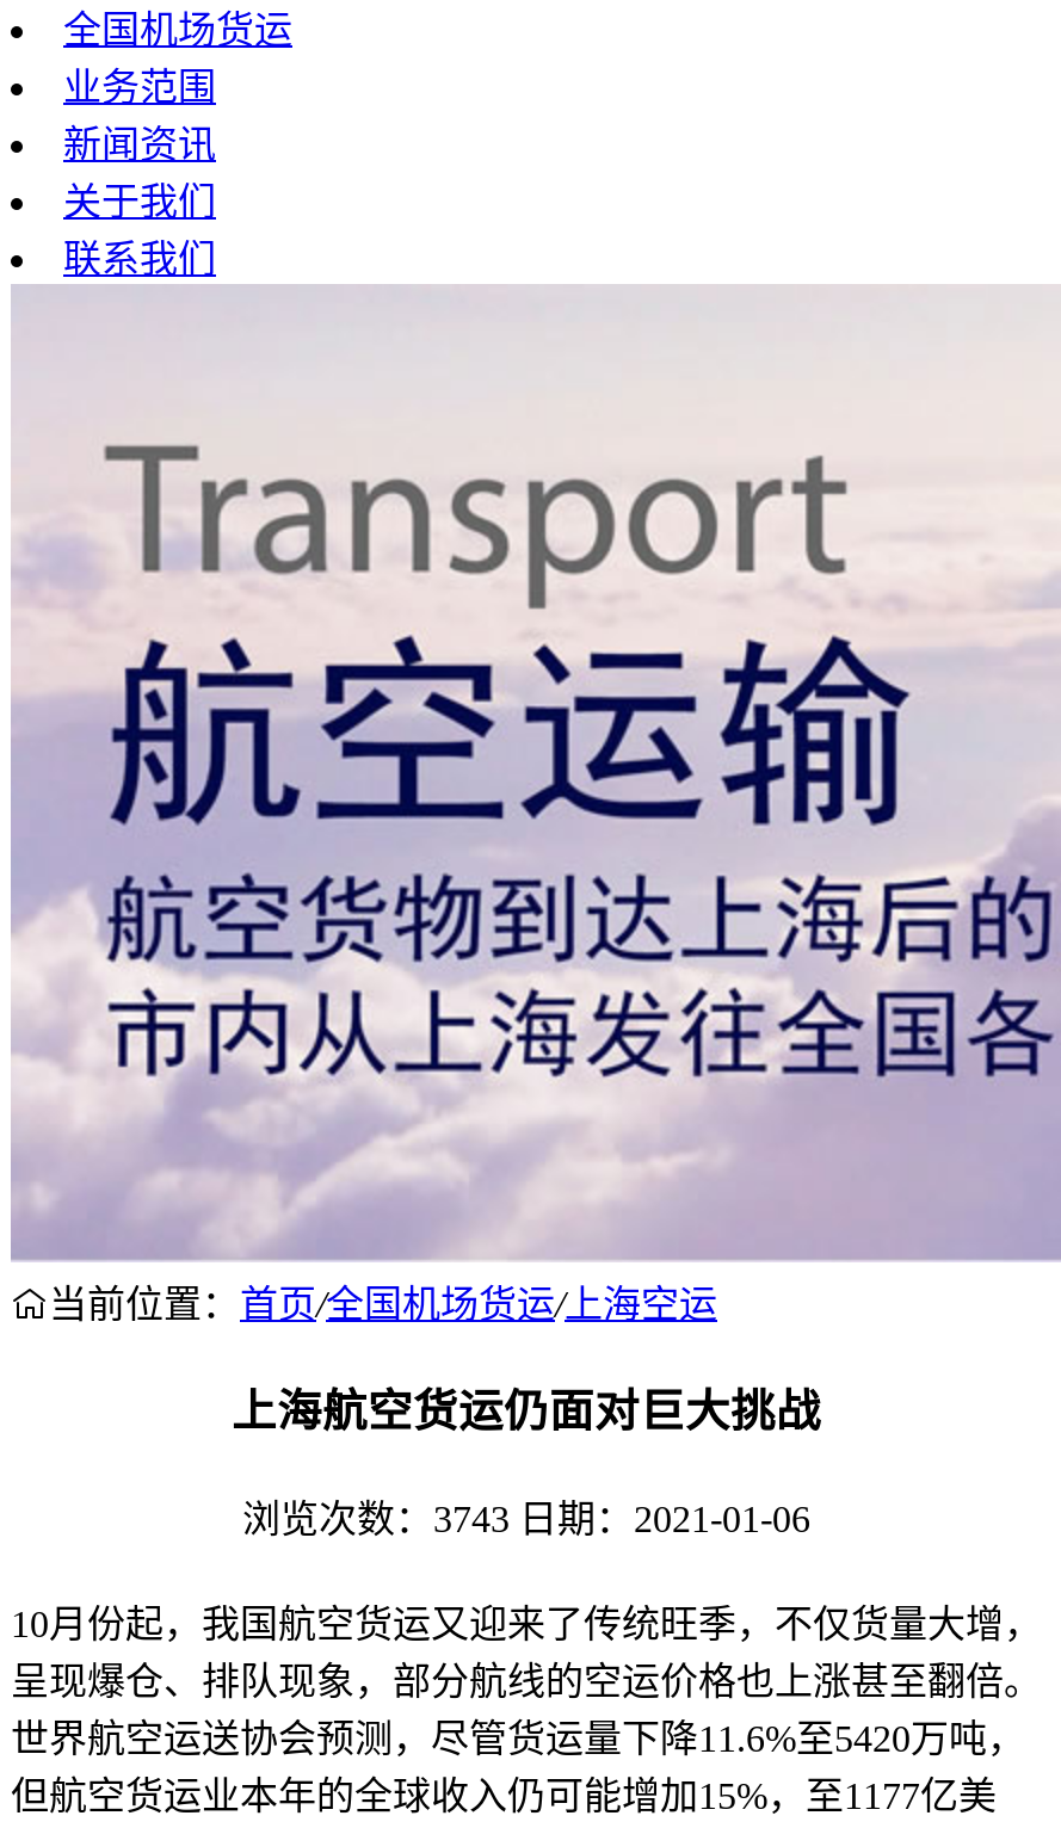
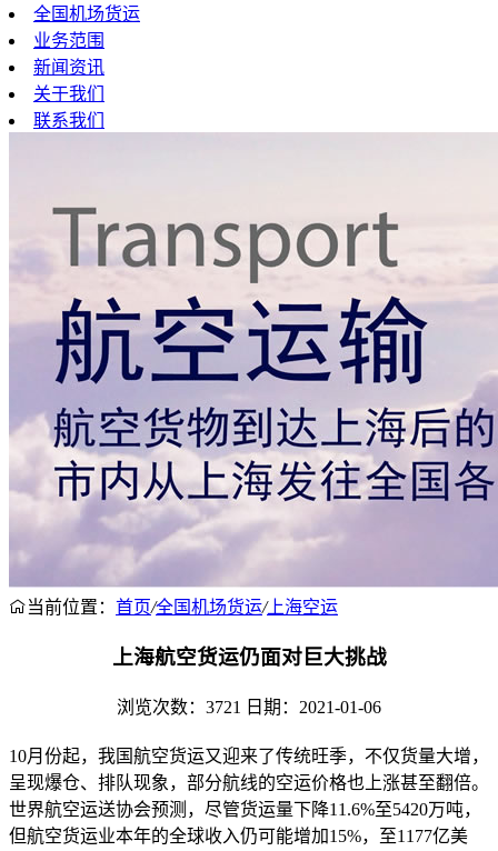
[242,1498,810,1539] 浏览次数：3743 日期：2021-01-06 -> [117,697,381,716] 浏览次数：3721 日期：2021-01-06

